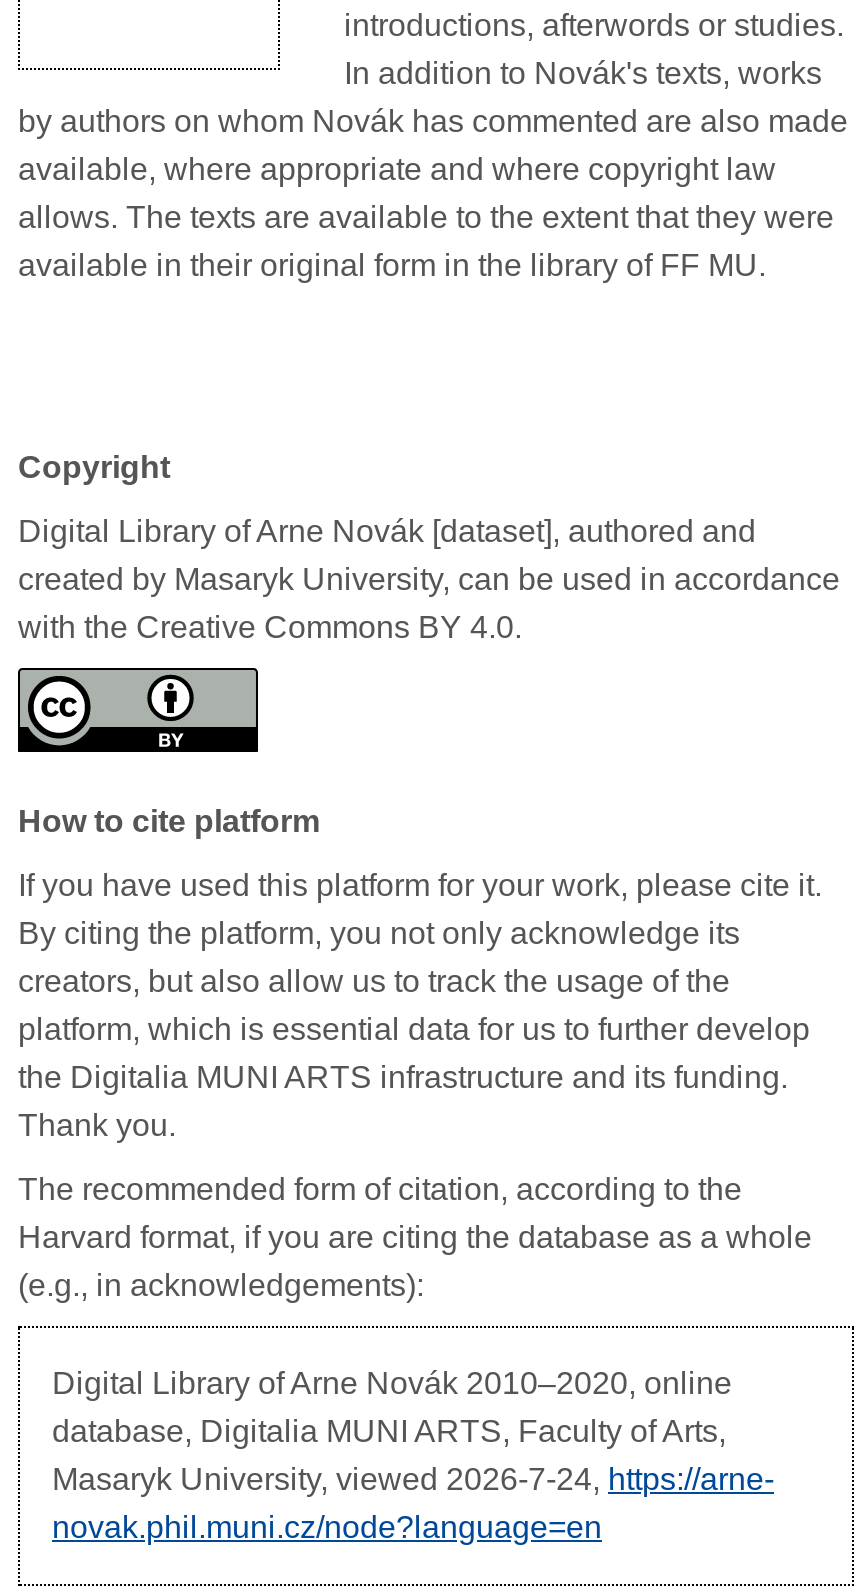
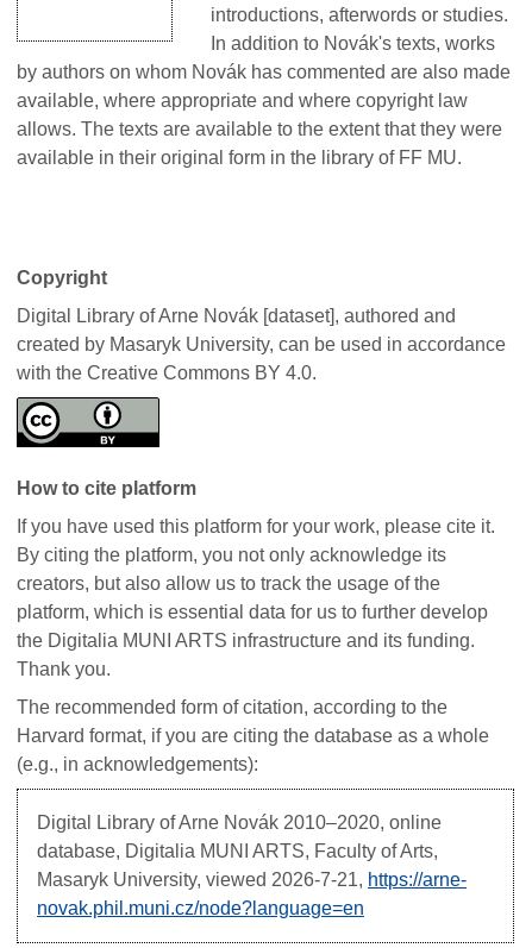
[52,1461,774,1495] Masaryk University, viewed 2026-7-24, https://arne- -> [37,869,467,889] Masaryk University, viewed 2026-7-21, https://arne-

